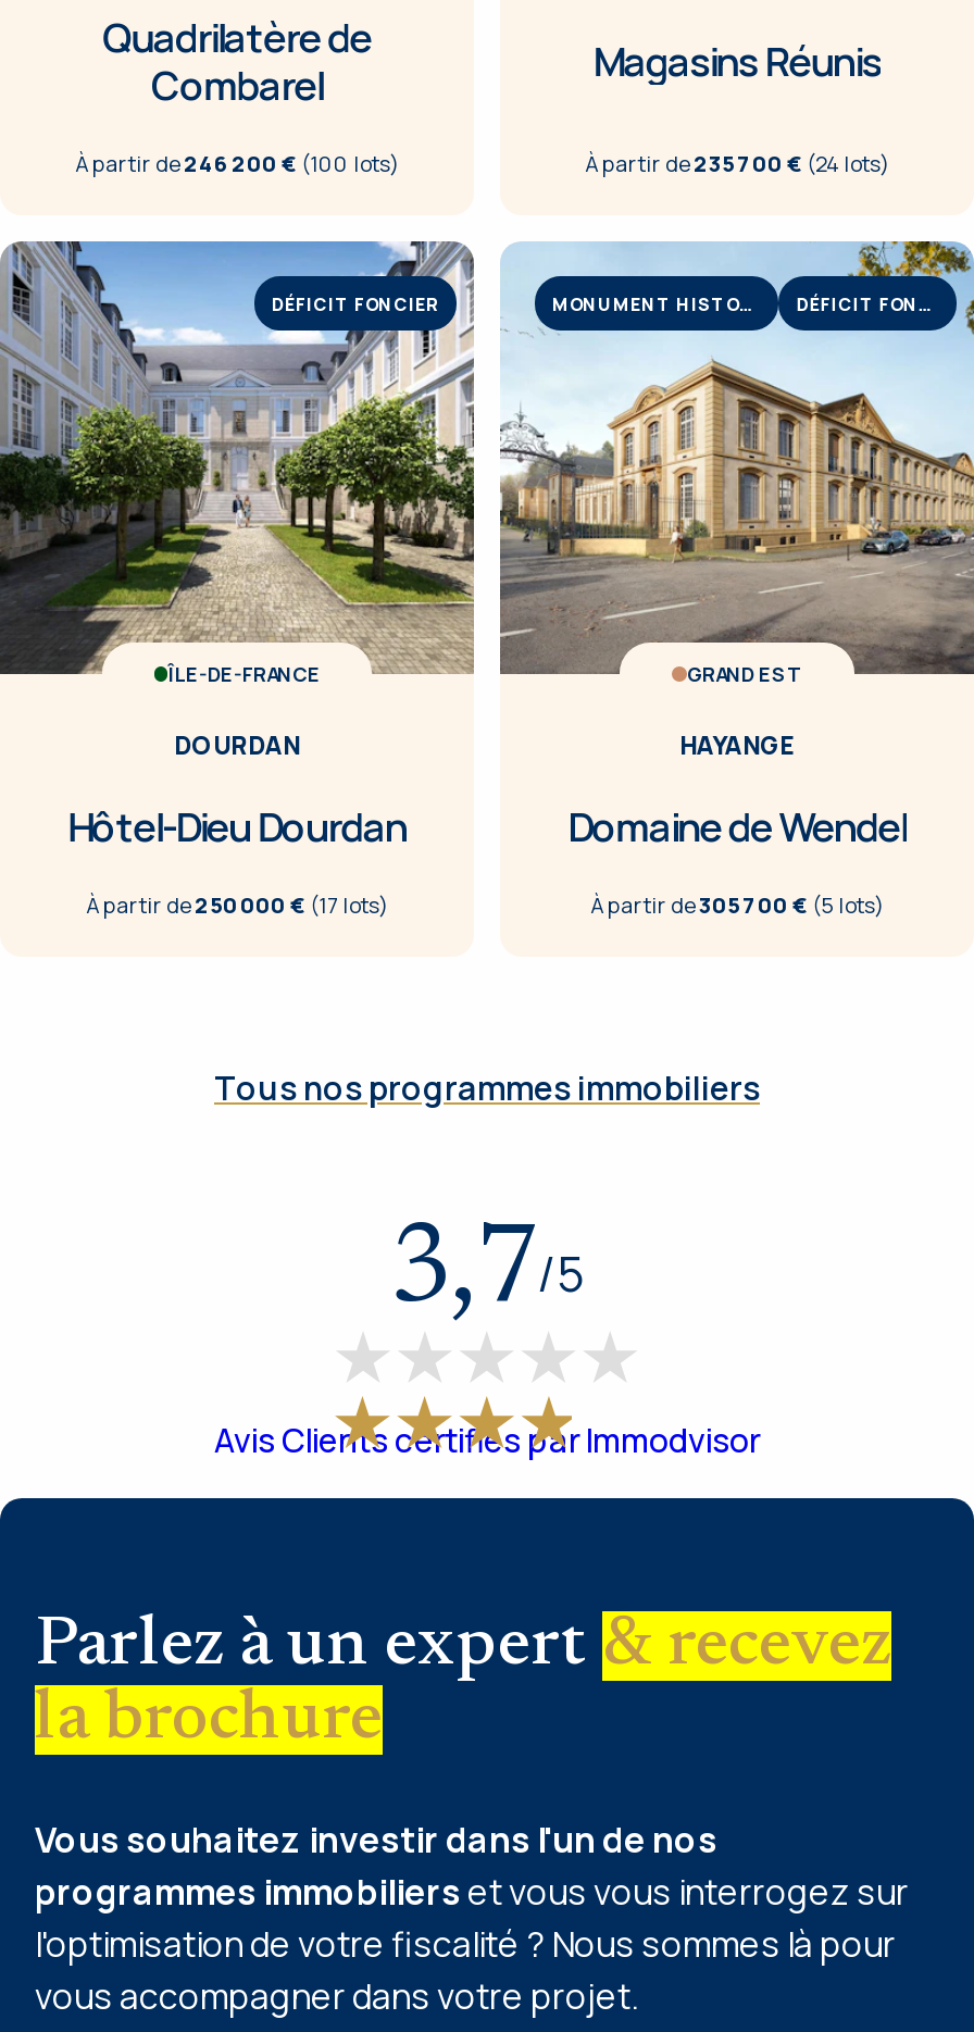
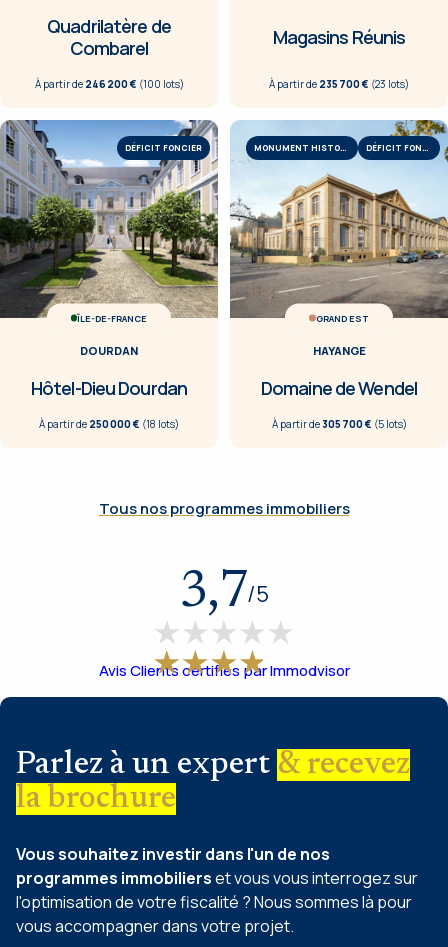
[585,148,889,179] À partir de235 700 € (24 lots) -> [269,77,409,91] À partir de235 700 € (23 lots)
[86,889,388,919] À partir de250 000 € (17 lots) -> [39,417,179,431] À partir de250 000 € (18 lots)

